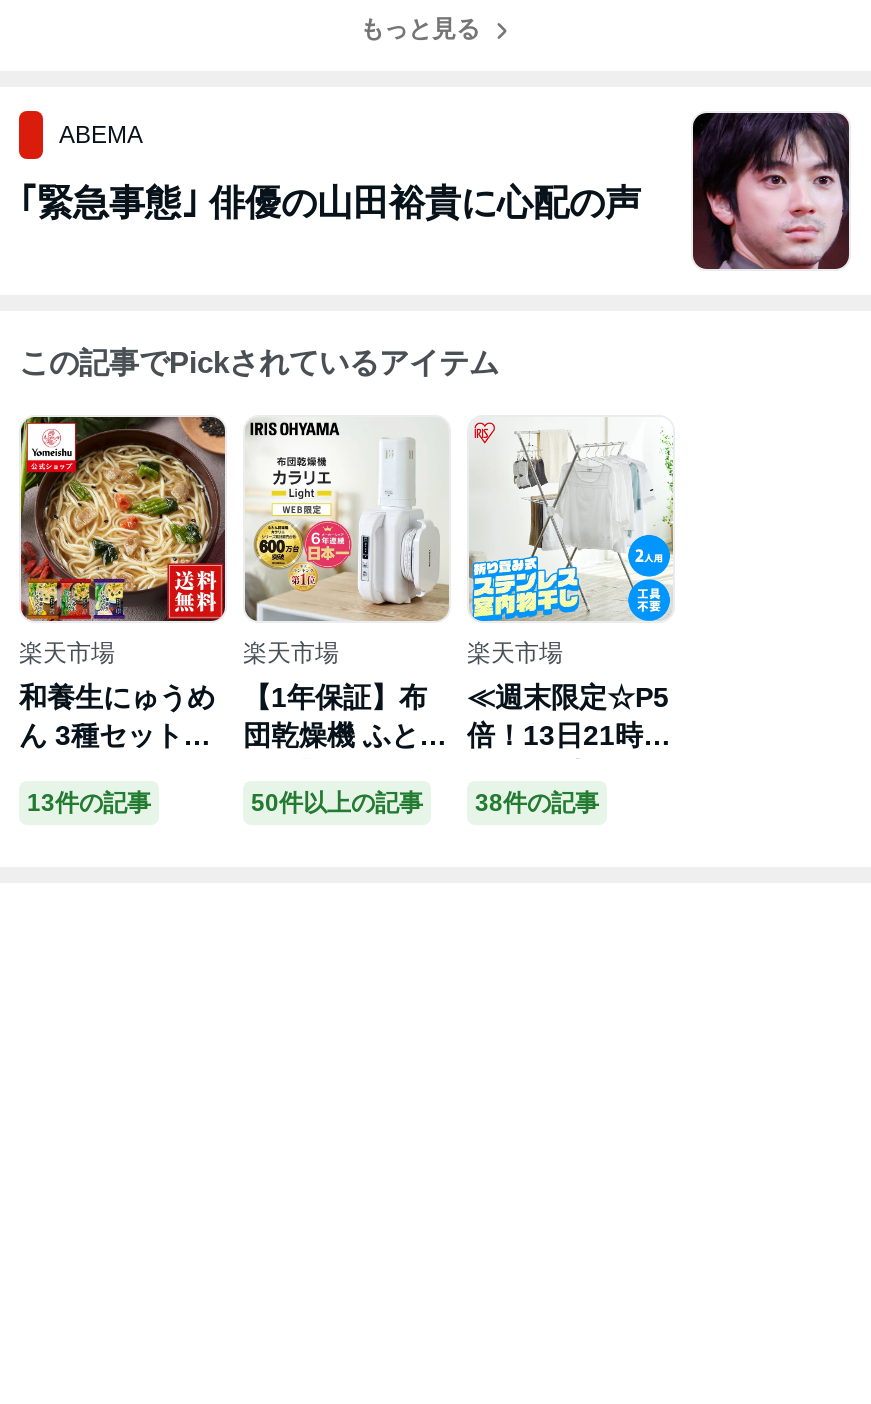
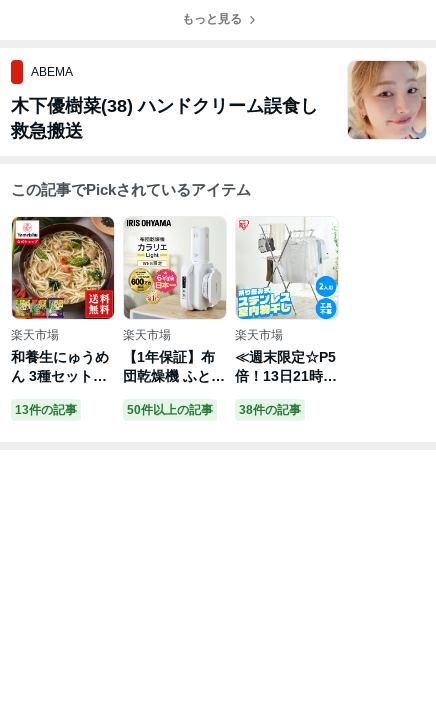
[19,111,851,269] [image] | ｢緊急事態｣ 俳優の山田裕貴に心配の声 -> [11,60,427,141] [image] | 木下優樹菜(38) ハンドクリーム誤食し | 救急搬送

